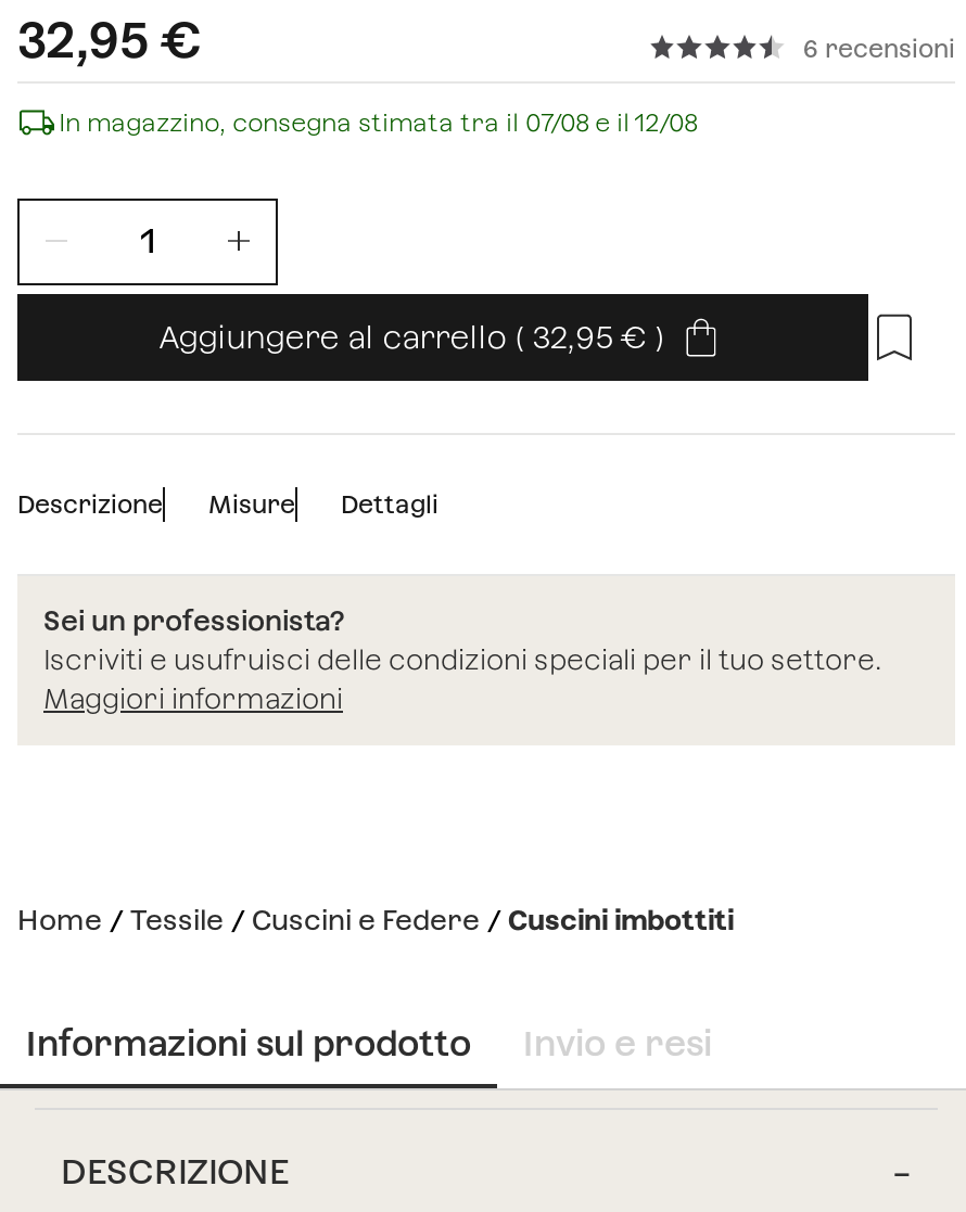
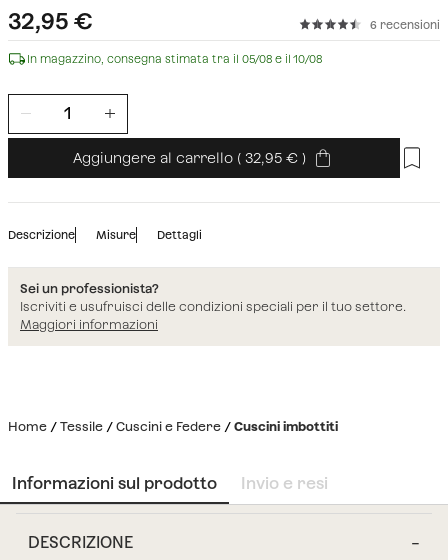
[59,107,697,137] In magazzino, consegna stimata tra il 07/08 e il 12/08 -> [27,52,322,66] In magazzino, consegna stimata tra il 05/08 e il 10/08

